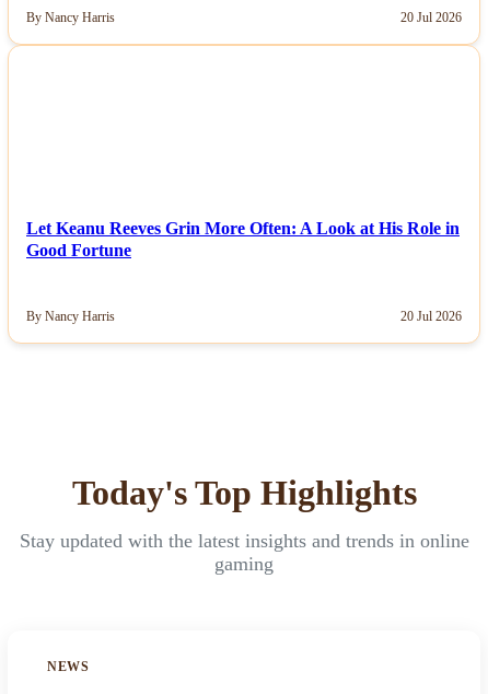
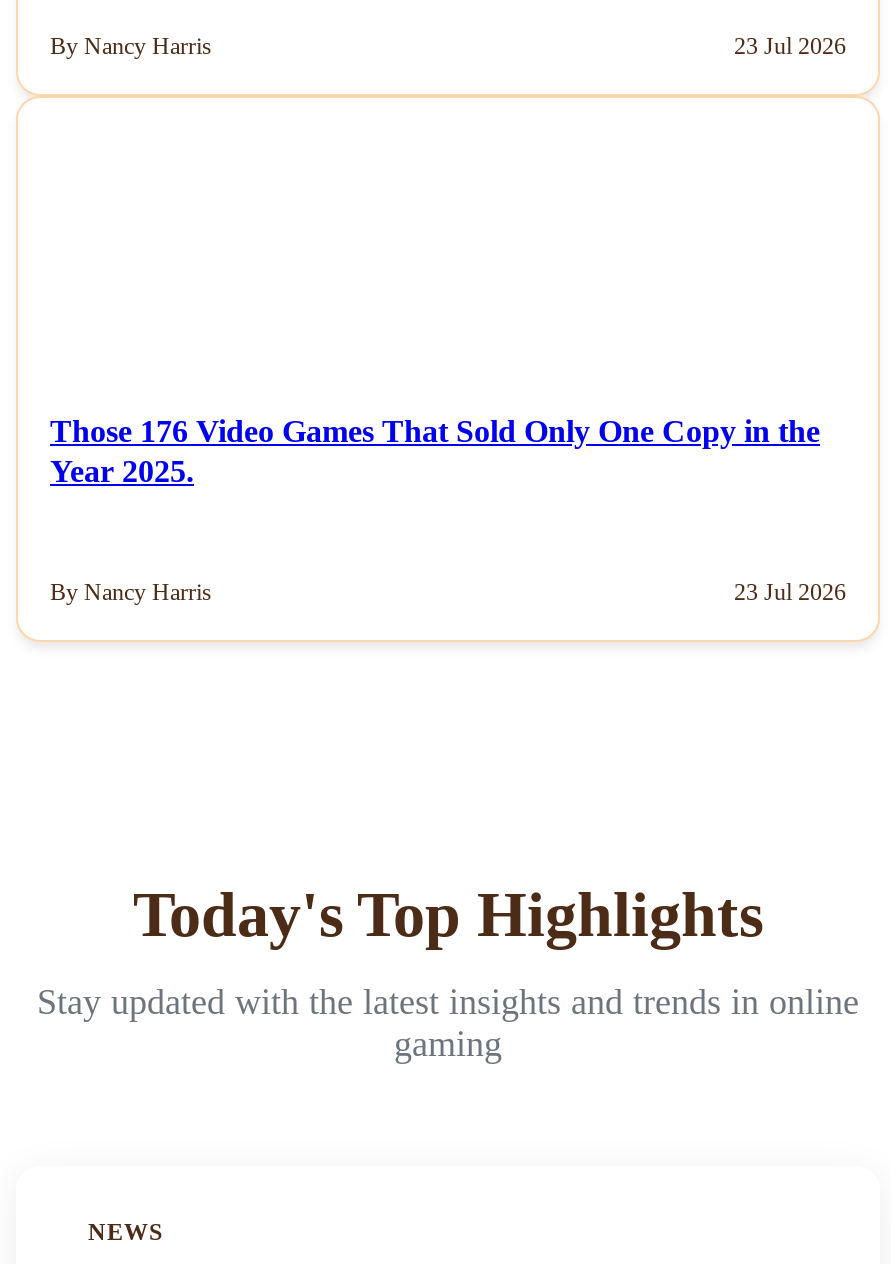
[400,10,462,25] 20 Jul 2026 -> [734,32,846,60] 23 Jul 2026
[26,219,460,260] Let Keanu Reeves Grin More Often: A Look at His Role in | Good Fortune -> [50,414,820,488] Those 176 Video Games That Sold Only One Copy in the | Year 2025.
[400,308,462,324] 20 Jul 2026 -> [734,577,846,605] 23 Jul 2026

